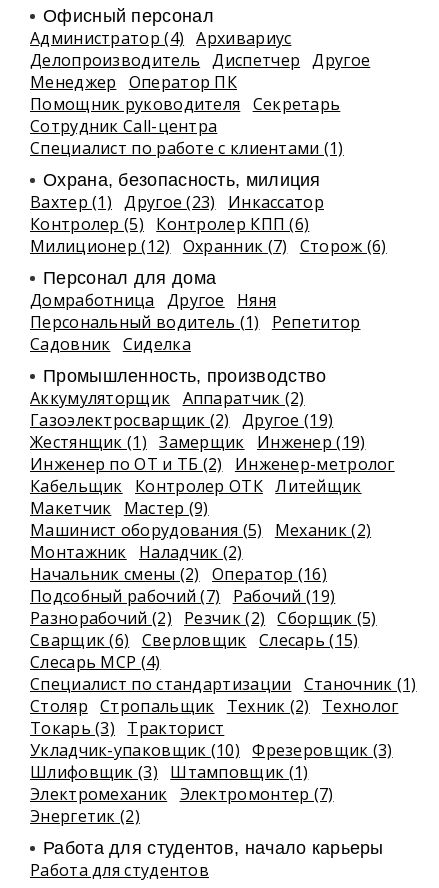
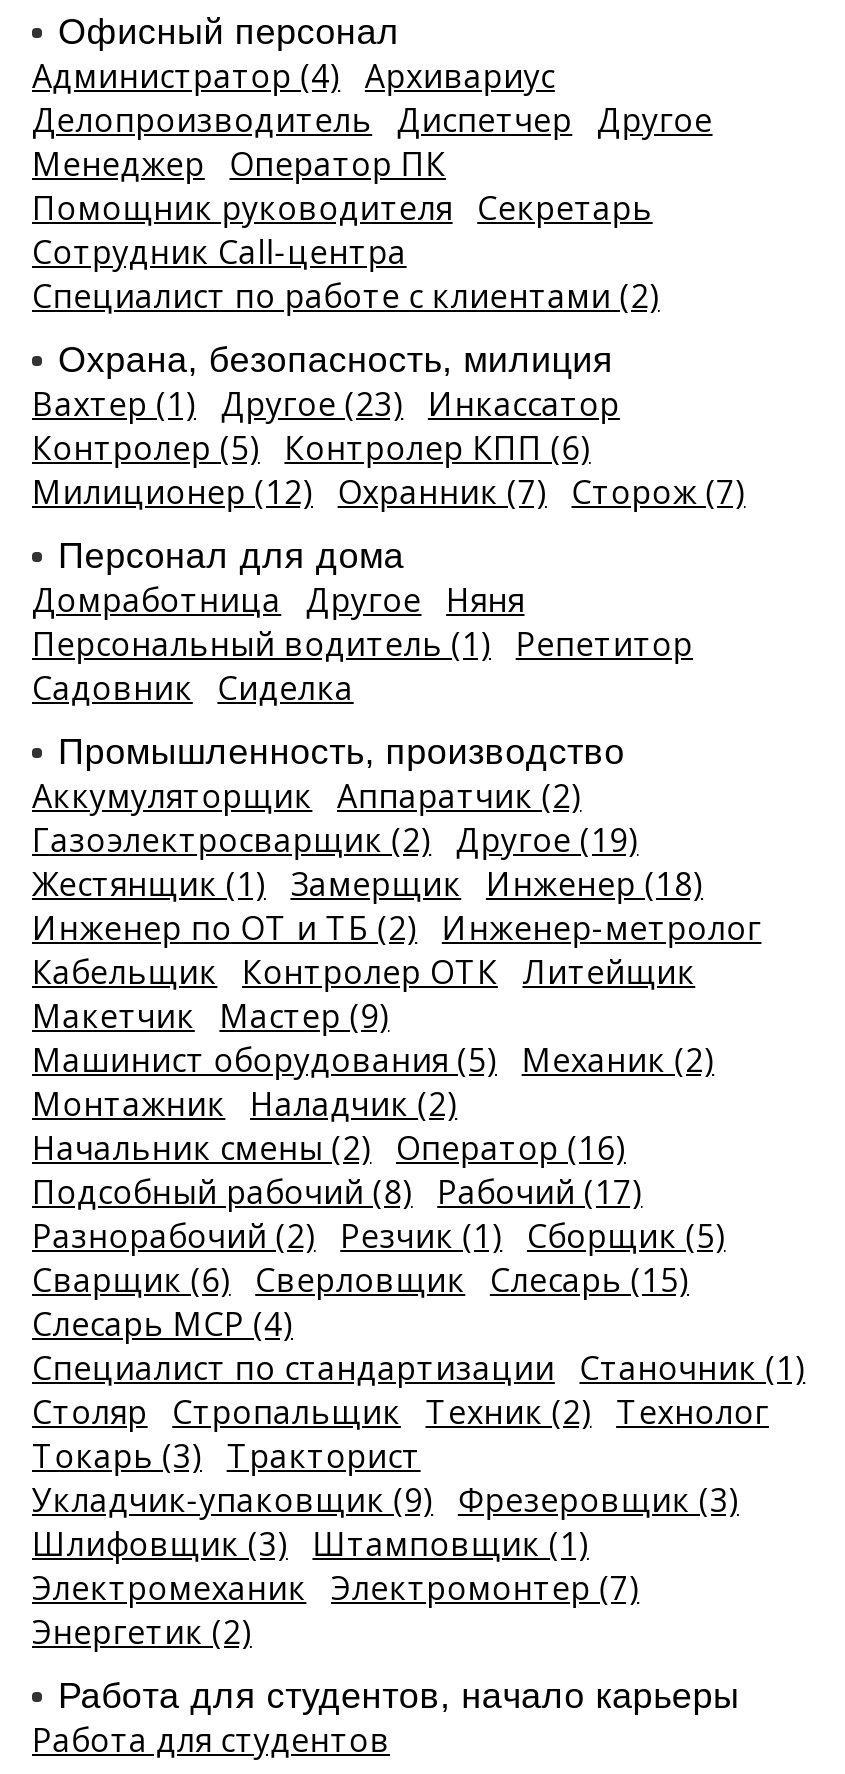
[30,137,344,159] Специалист по работе с клиентами (1) -> [32,274,660,318] Специалист по работе с клиентами (2)
[30,235,387,257] Милиционер (12) Охранник (7) Сторож (6) -> [32,470,745,514] Милиционер (12) Охранник (7) Сторож (7)
[30,431,365,453] Жестянщик (1) Замерщик Инженер (19) -> [32,862,703,906] Жестянщик (1) Замерщик Инженер (18)
[30,585,335,607] Подсобный рабочий (7) Рабочий (19) -> [32,1170,642,1214] Подсобный рабочий (8) Рабочий (17)
[30,607,377,629] Разнорабочий (2) Резчик (2) Сборщик (5) -> [32,1214,726,1258] Разнорабочий (2) Резчик (1) Сборщик (5)
[30,739,393,761] Укладчик-упаковщик (10) Фрезеровщик (3) -> [32,1478,739,1522] Укладчик-упаковщик (9) Фрезеровщик (3)

